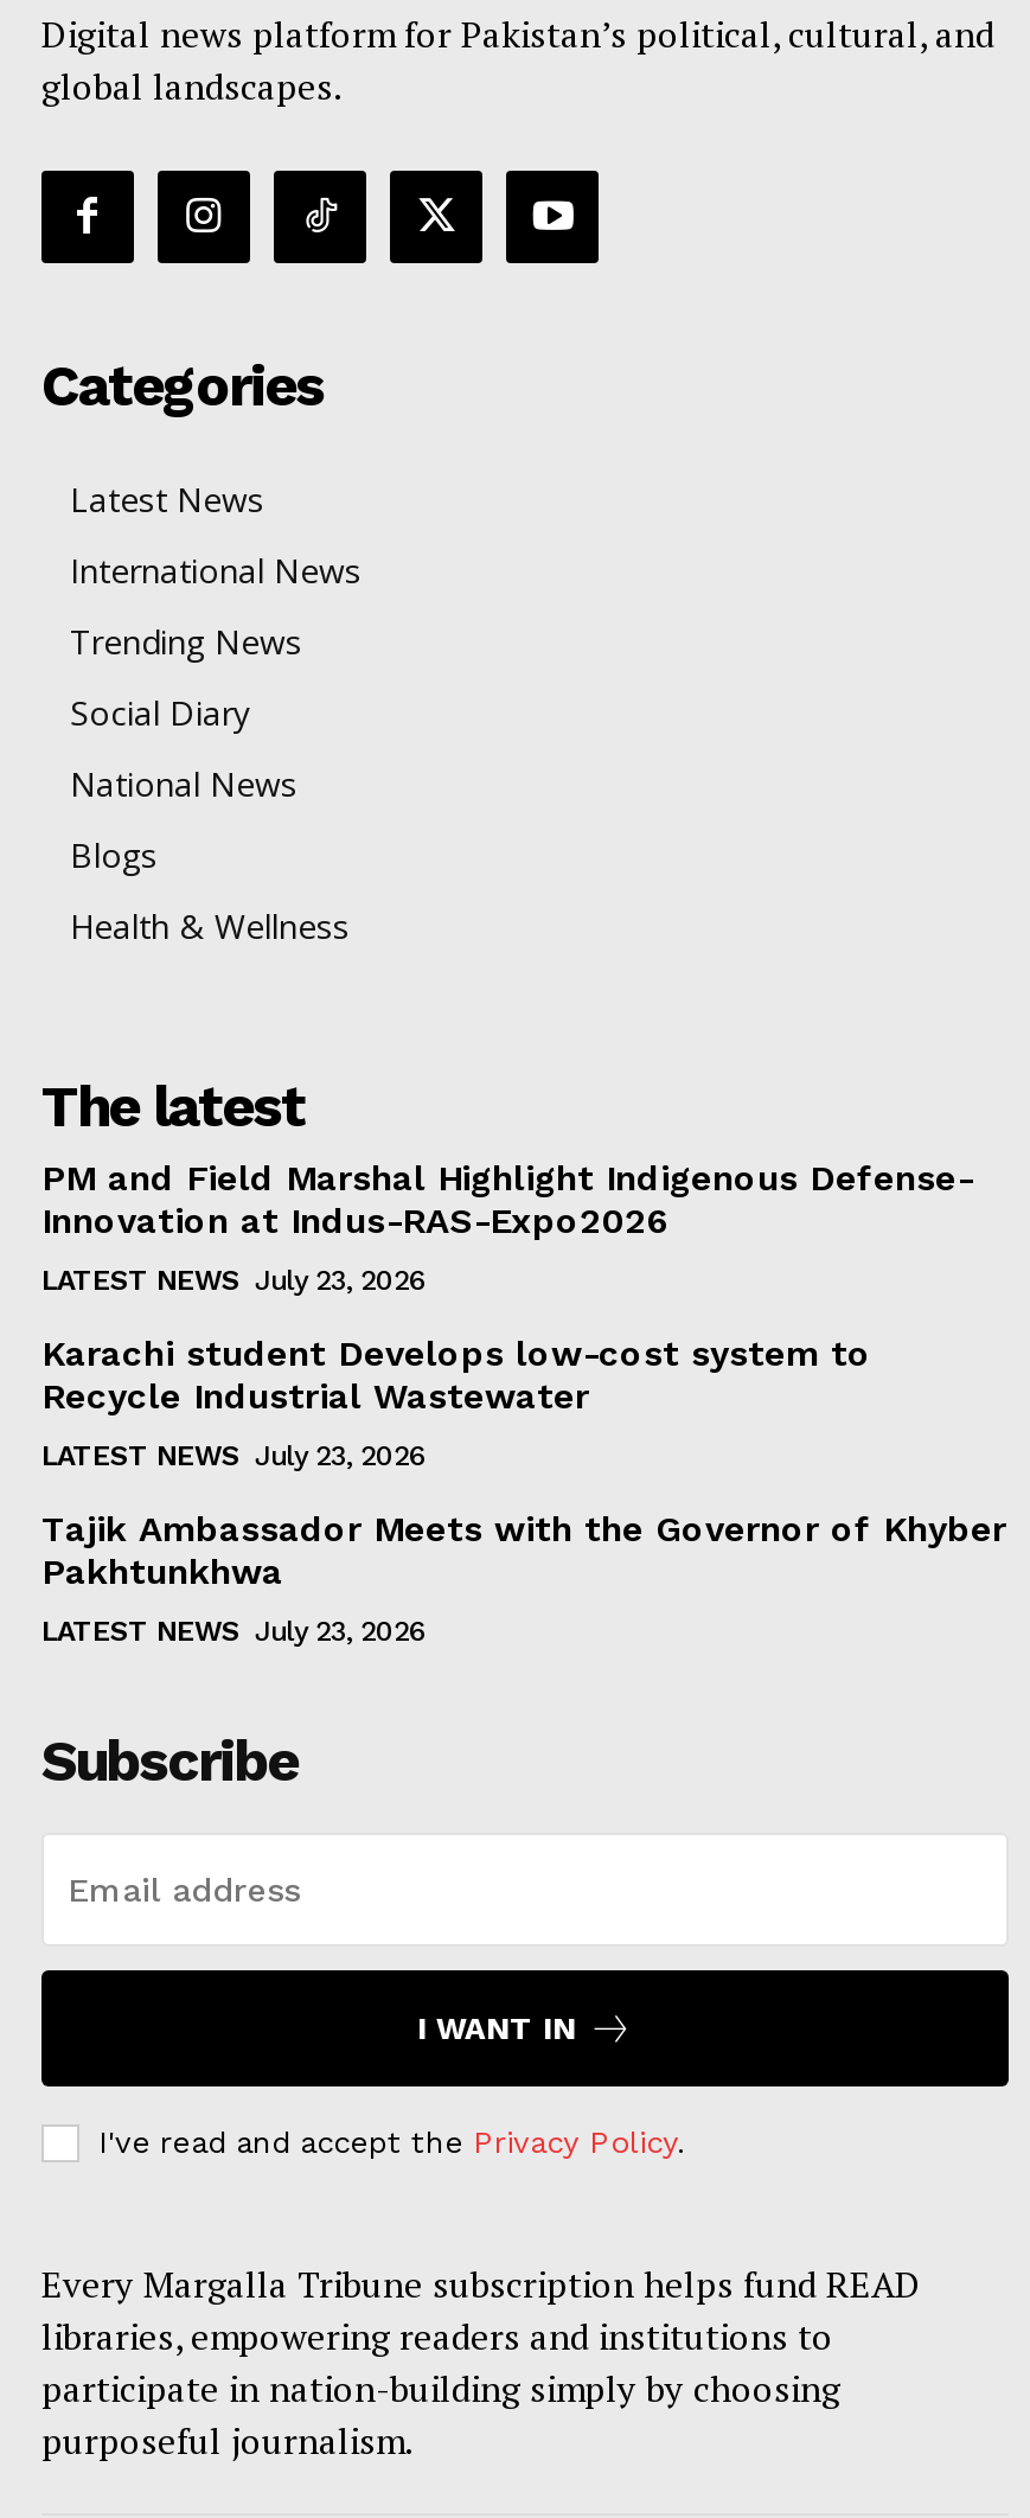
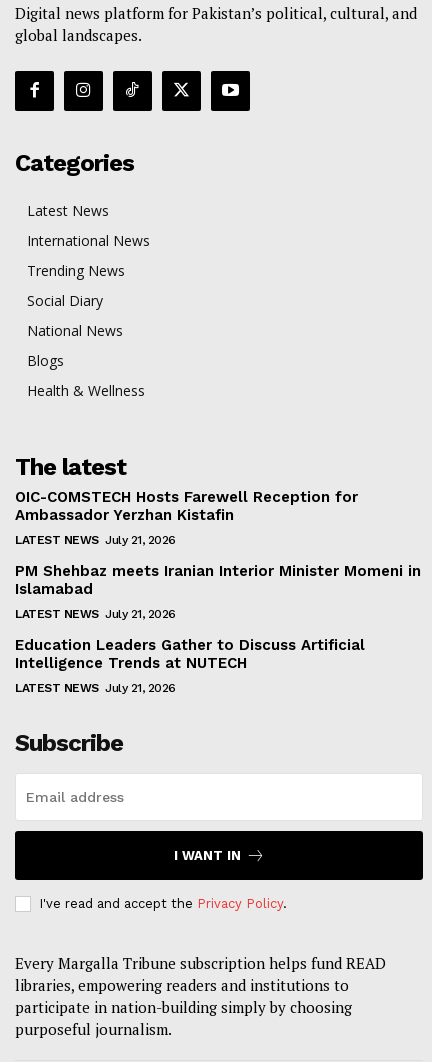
[41,1156,973,1241] PM and Field Marshal Highlight Indigenous Defense- | Innovation at Indus-RAS-Expo2026 -> [15,487,358,523] OIC-COMSTECH Hosts Farewell Reception for | Ambassador Yerzhan Kistafin
[41,1263,427,1296] LATEST NEWS July 23, 2026 -> [15,532,175,546] LATEST NEWS July 21, 2026
[41,1331,871,1417] Karachi student Develops low-cost system to | Recycle Industrial Wastewater -> [15,561,421,597] PM Shehbaz meets Iranian Interior Minister Momeni in | Islamabad
[41,1438,427,1471] LATEST NEWS July 23, 2026 -> [15,606,175,620] LATEST NEWS July 21, 2026
[41,1507,1006,1592] Tajik Ambassador Meets with the Governor of Khyber | Pakhtunkhwa -> [15,635,365,671] Education Leaders Gather to Discuss Artificial | Intelligence Trends at NUTECH
[41,1613,427,1647] LATEST NEWS July 23, 2026 -> [15,680,175,694] LATEST NEWS July 21, 2026

